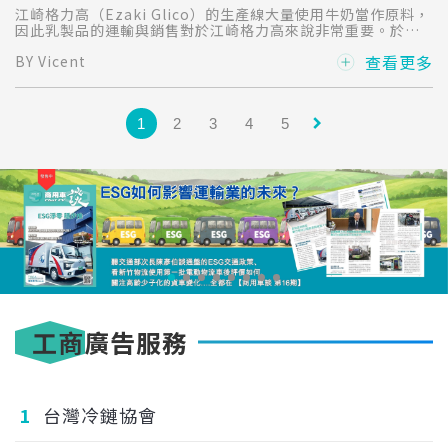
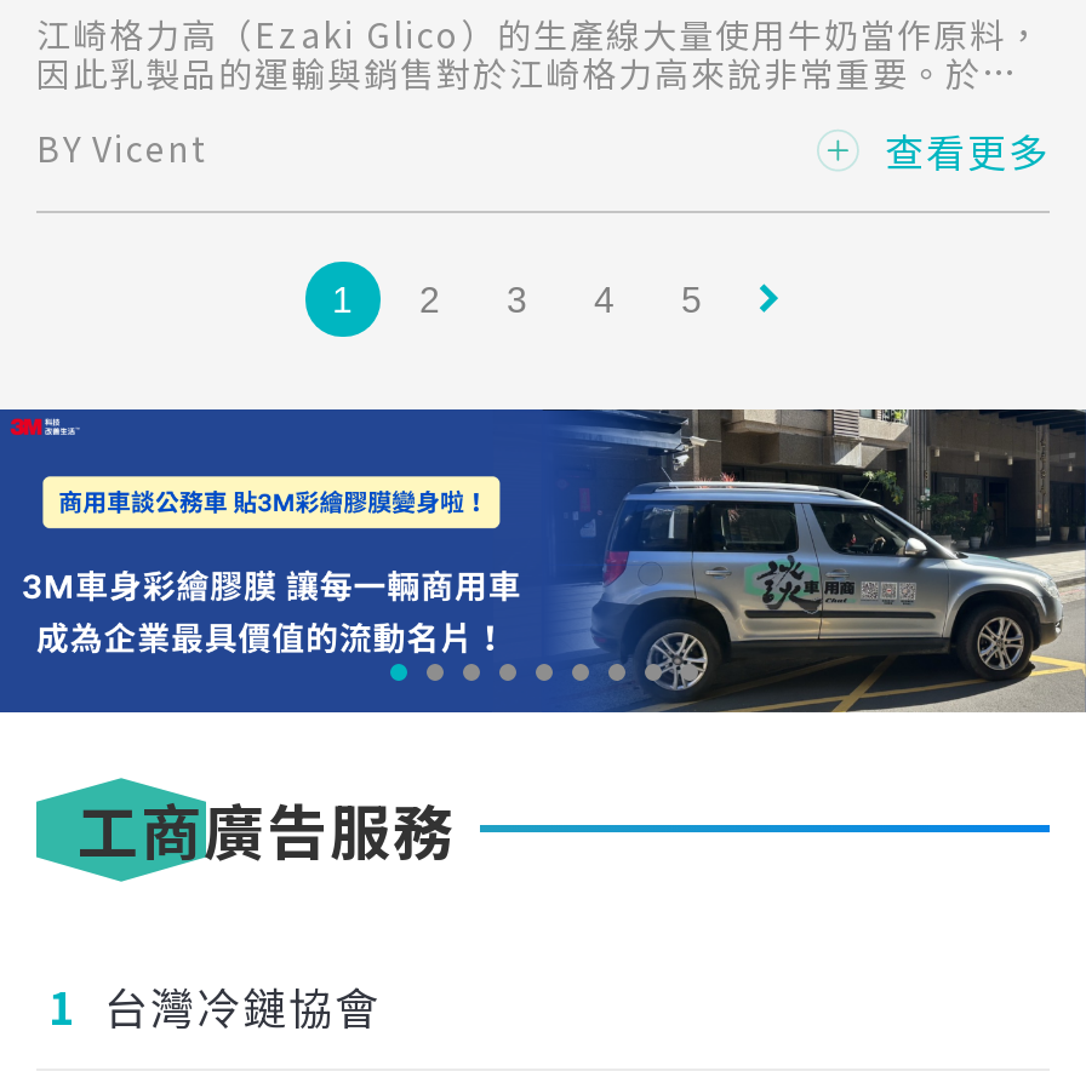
[3,168,445,295] [image] -> [7,407,1079,715] [image]

